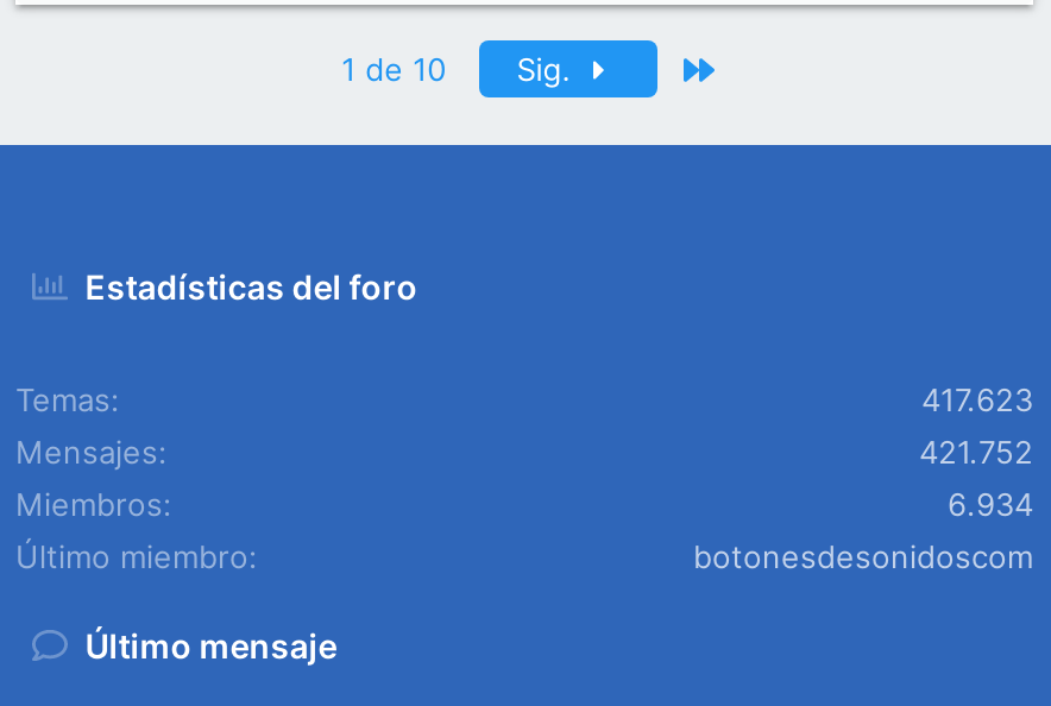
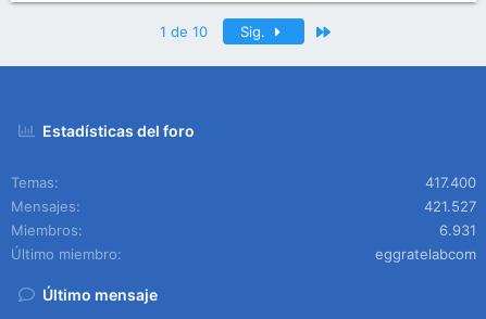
[921,380,1033,418] 417.623 -> [425,174,476,191] 417.400
[919,433,1033,471] 421.752 -> [424,197,476,215] 421.527
[948,485,1033,523] 6.934 -> [439,221,476,239] 6.931
[693,537,1033,575] botonesdesonidoscom -> [375,245,476,263] eggratelabcom

